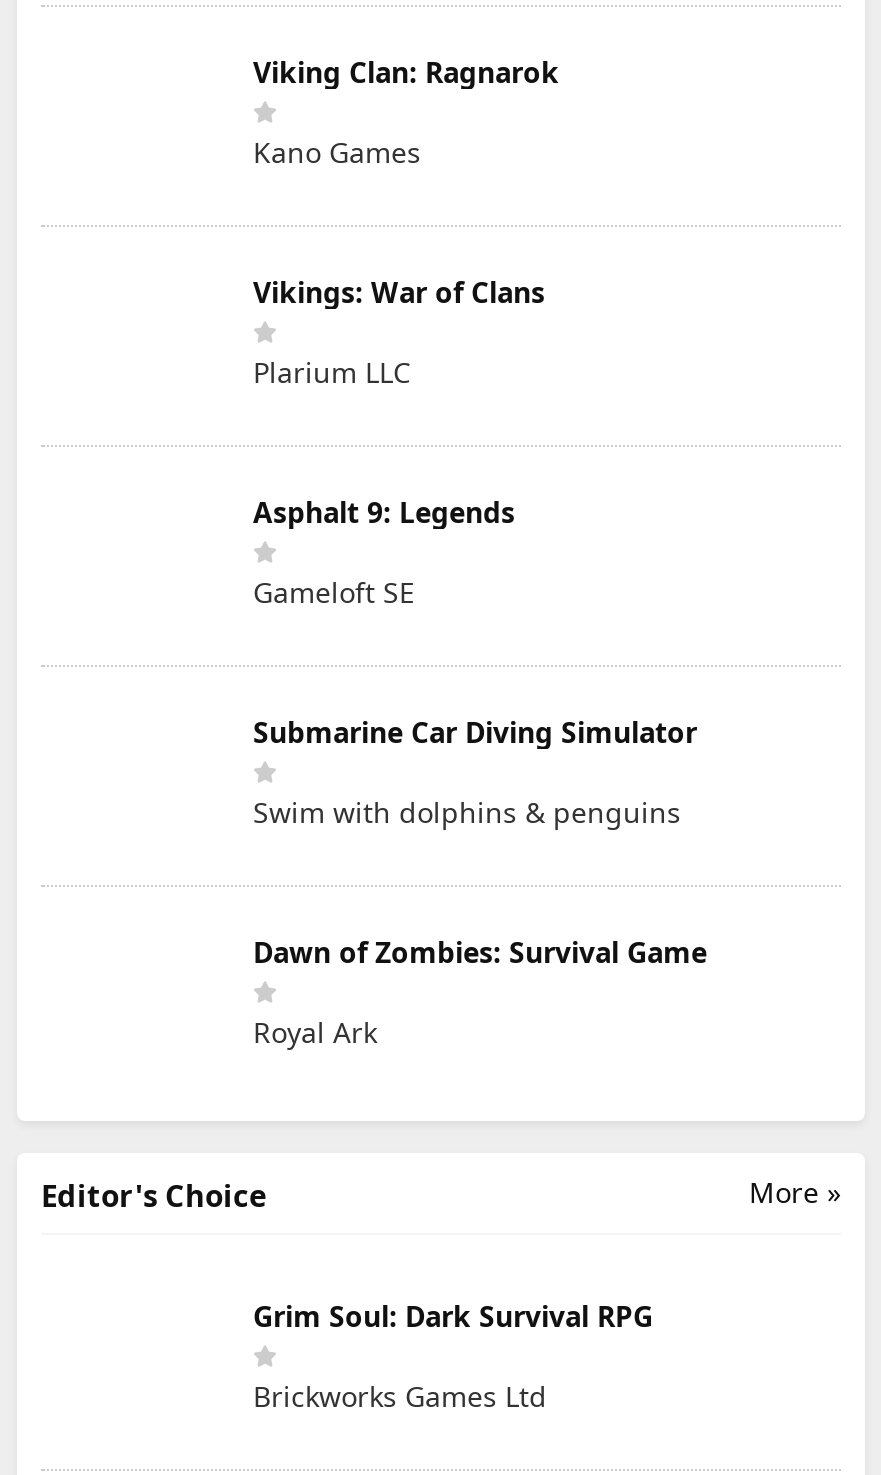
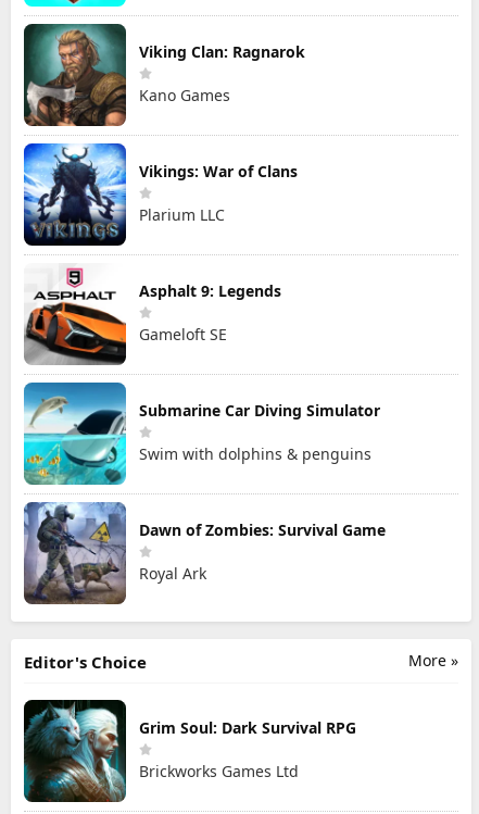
none -> [23,23,127,127] [image]
none -> [23,142,127,247] [image]
none -> [23,266,127,366] [image]
none -> [23,381,127,486] [image]
none -> [23,501,127,605] [image]
none -> [23,699,127,803] [image]

